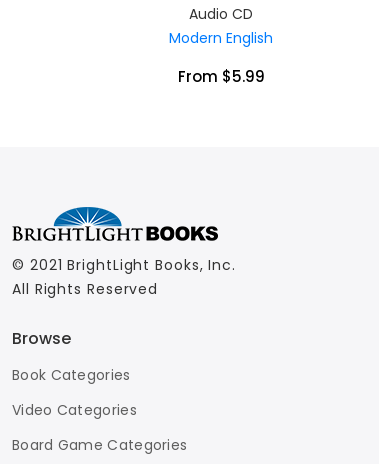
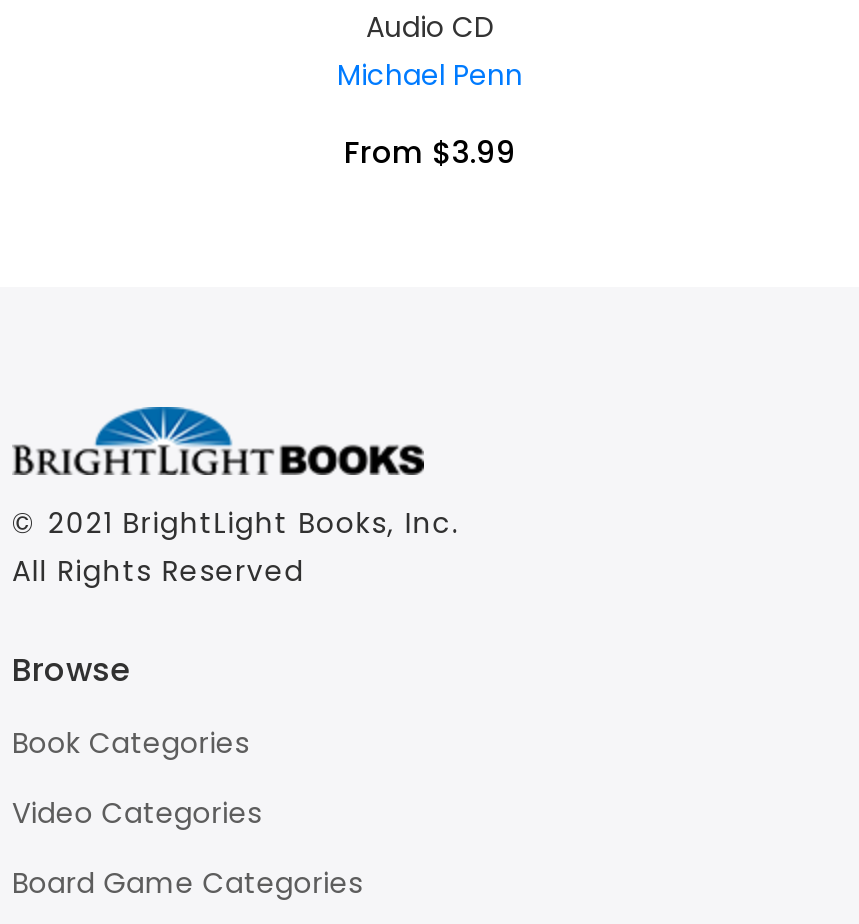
[169,28,273,48] Modern English -> [337,56,523,96] Michael Penn
[177,66,264,87] From $5.99 -> [344,132,516,174] From $3.99

